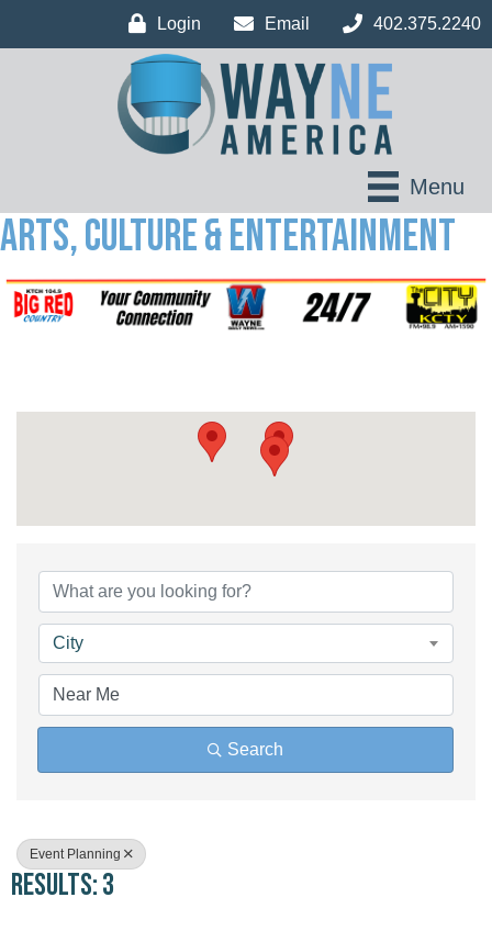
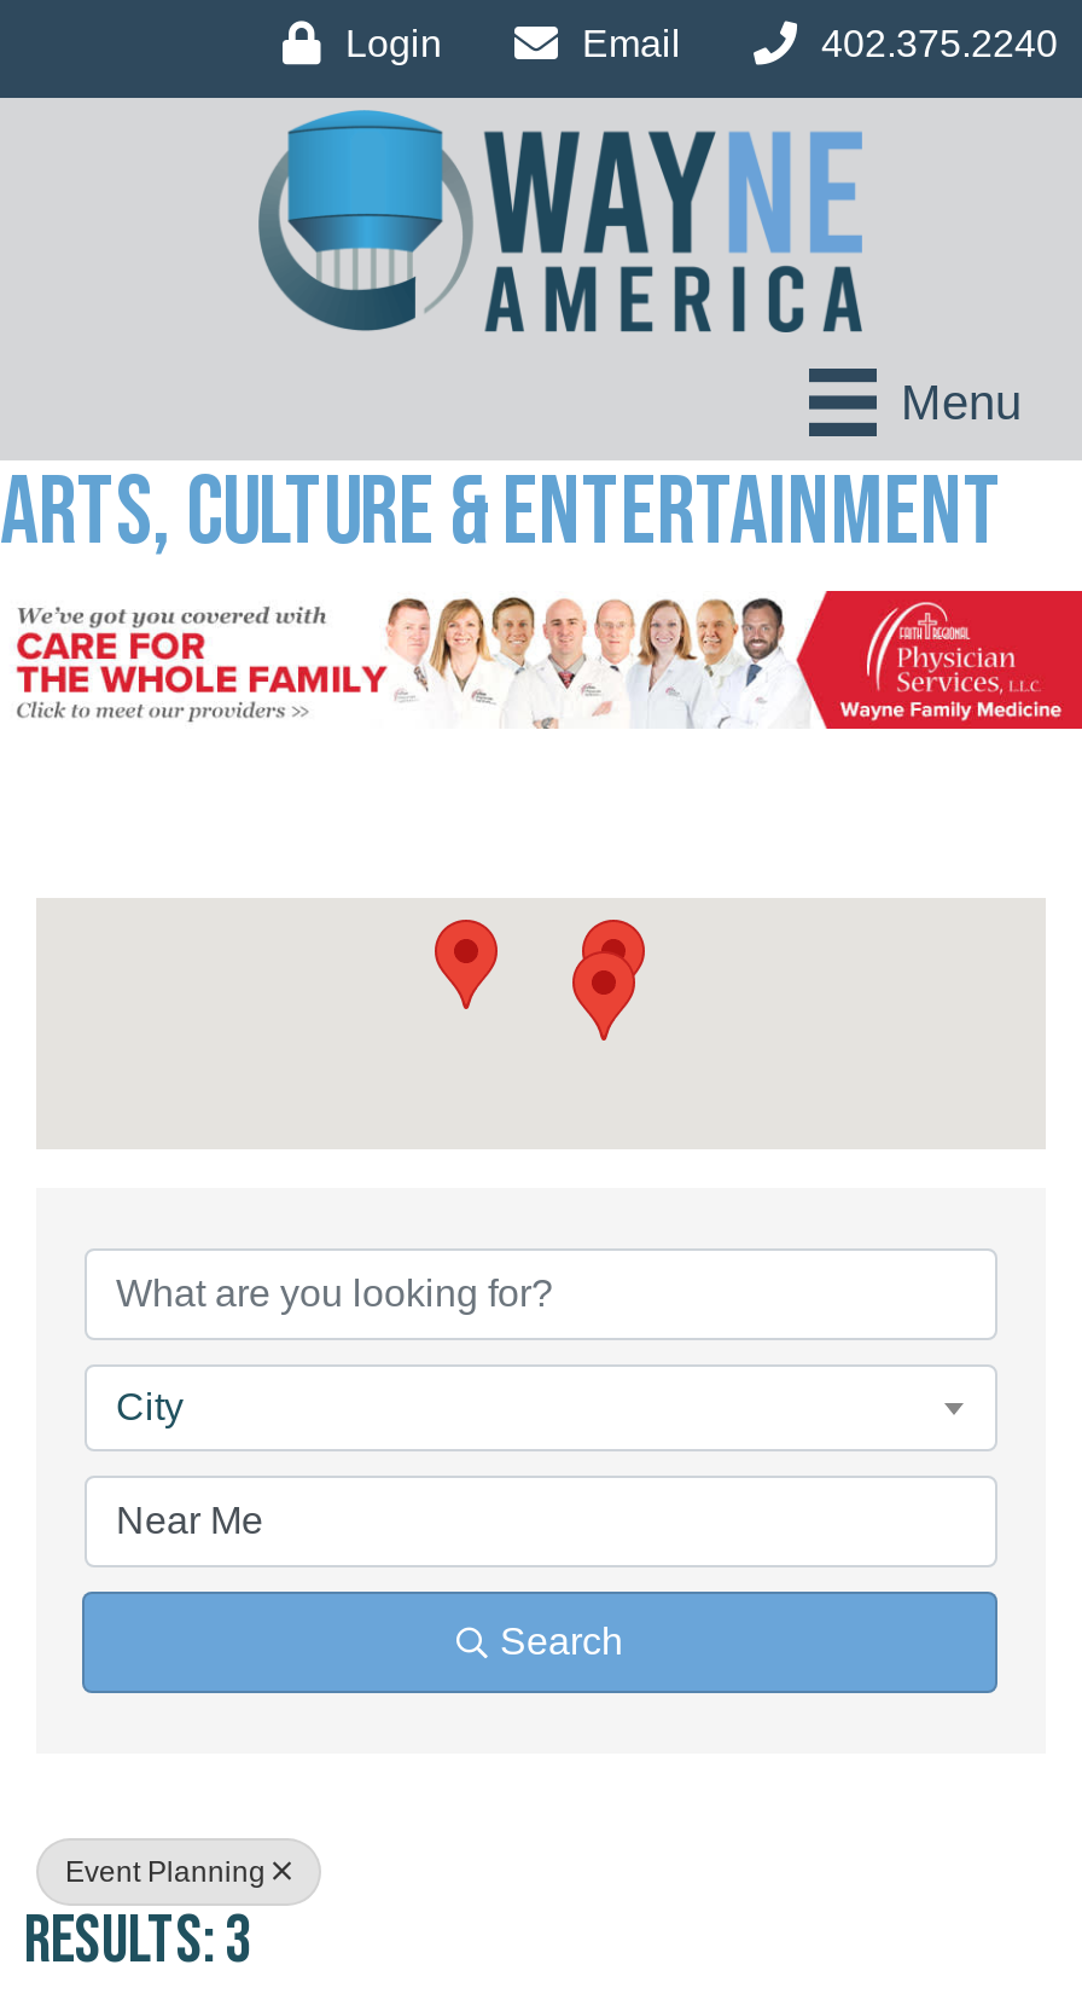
[5,272,489,335] [image] -> [14,589,1075,731] [image]

